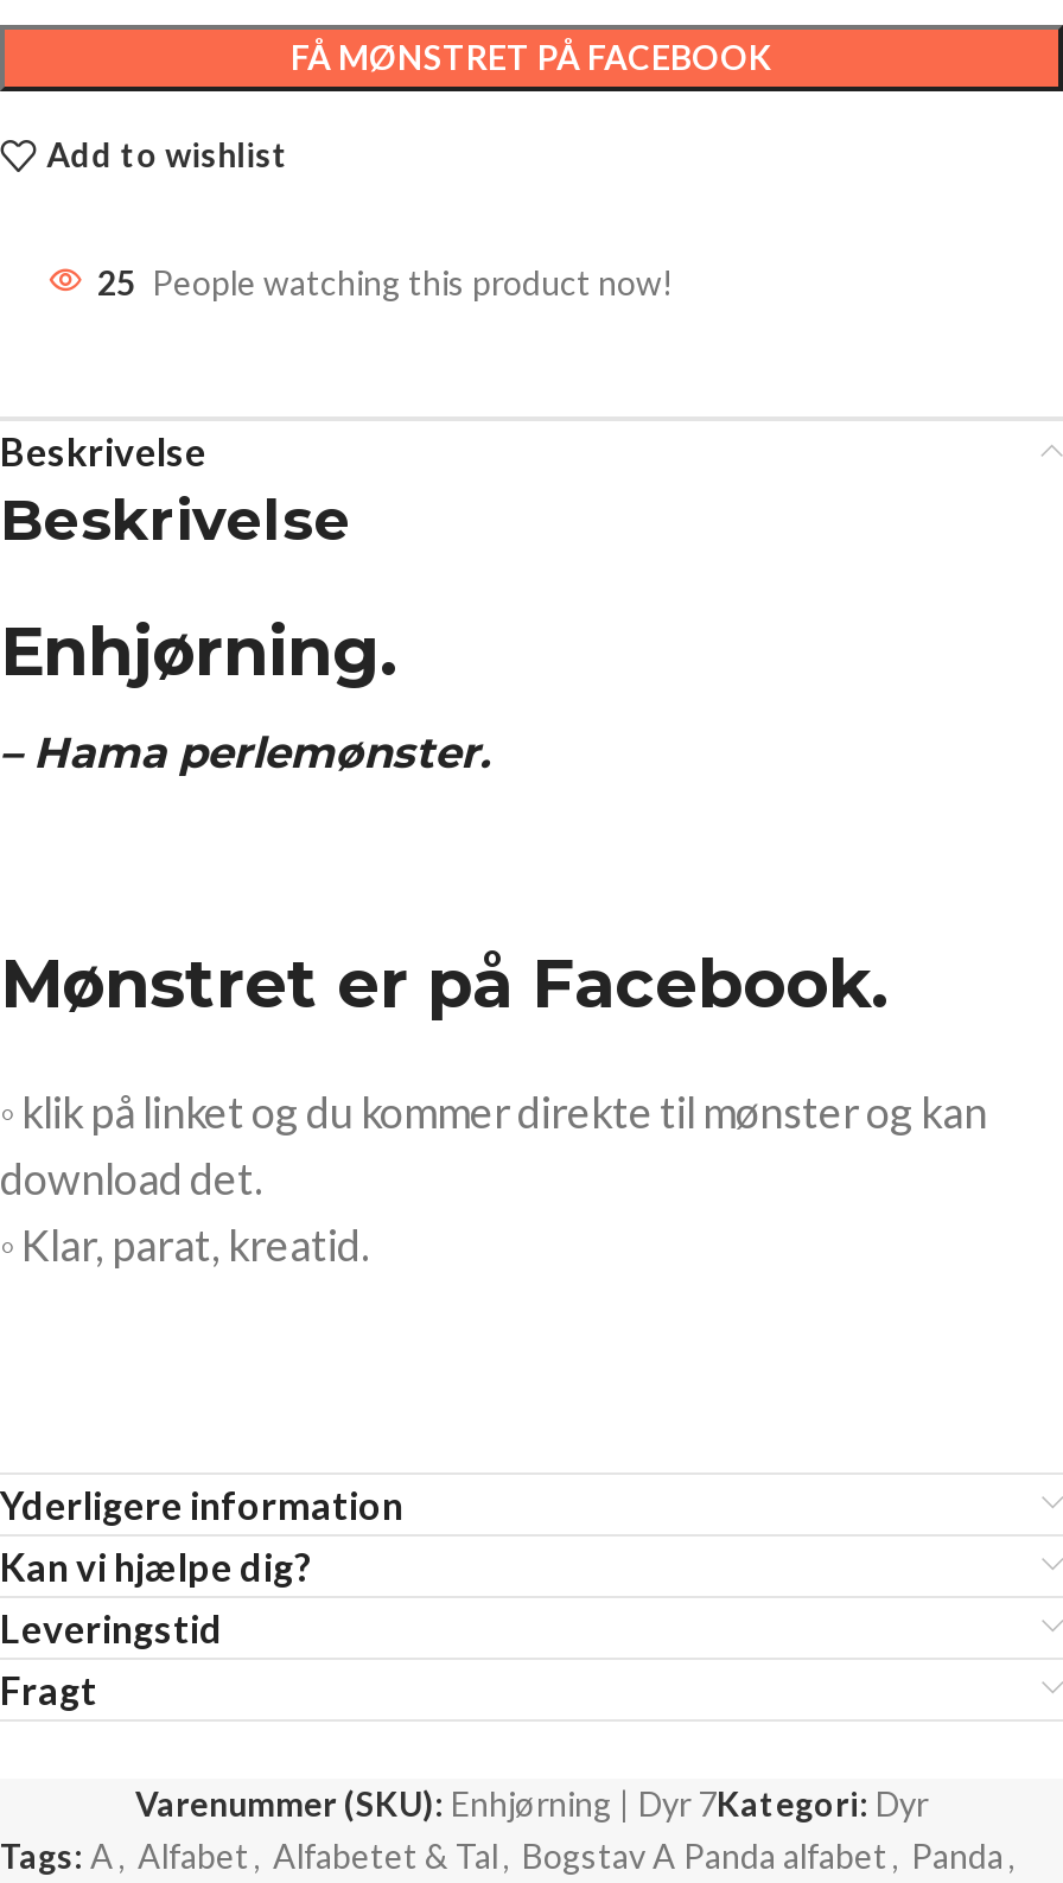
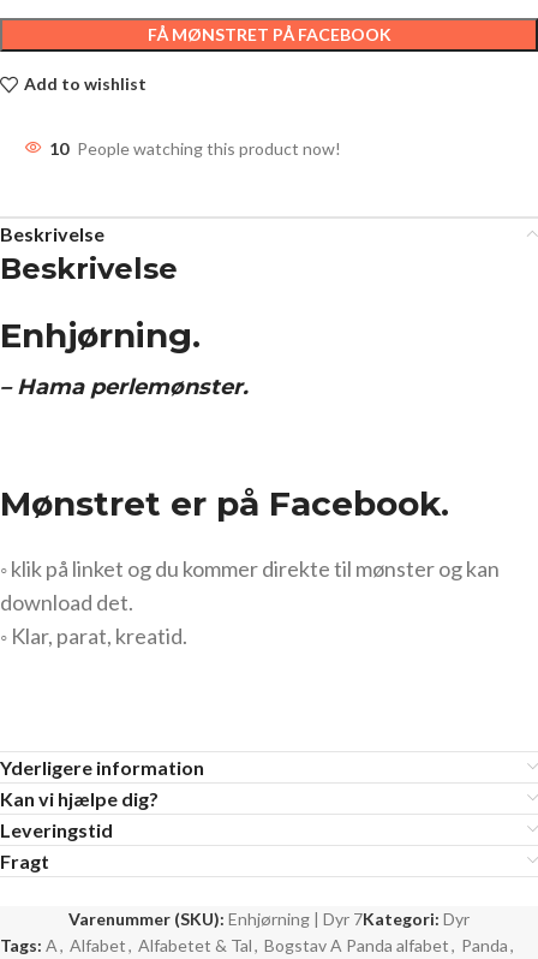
[97,261,674,302] 25 People watching this product now! -> [49,138,341,158] 10 People watching this product now!

